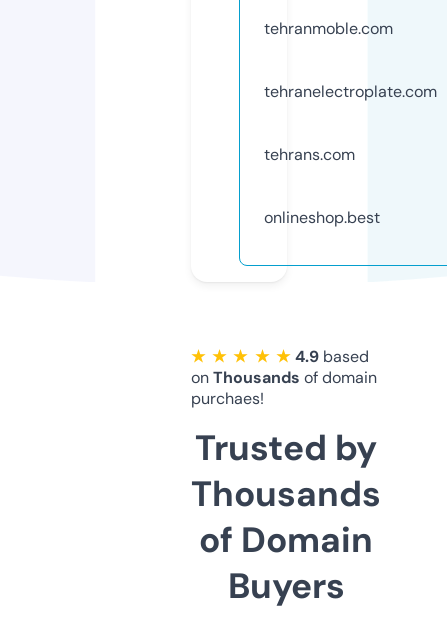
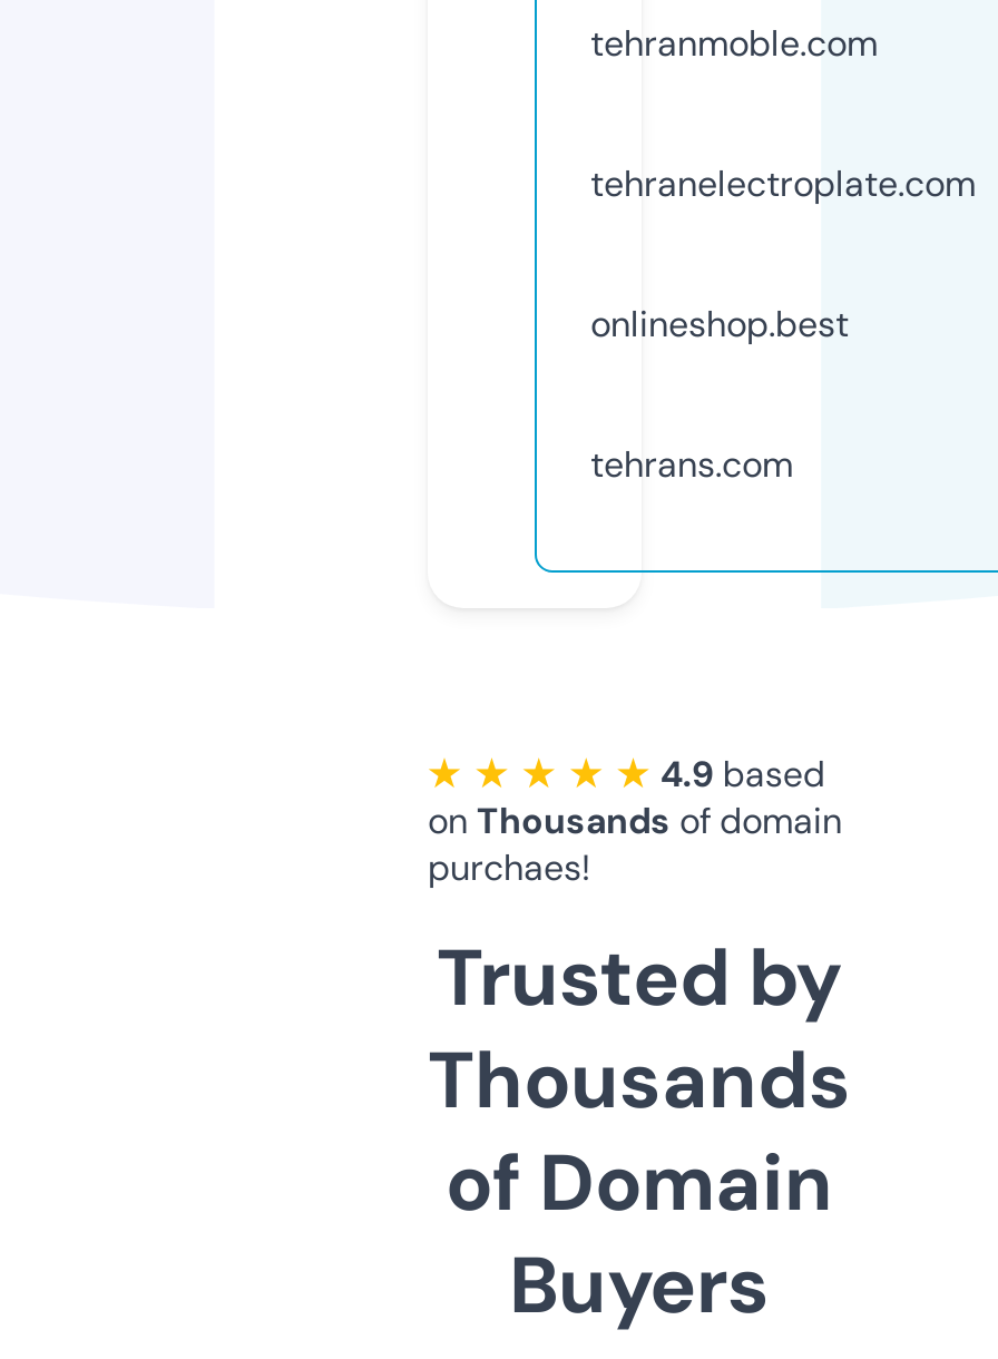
moved [264,144,355,165] -> [590,441,793,487]: tehrans.com
moved [264,207,380,228] -> [590,300,849,347]: onlineshop.best

